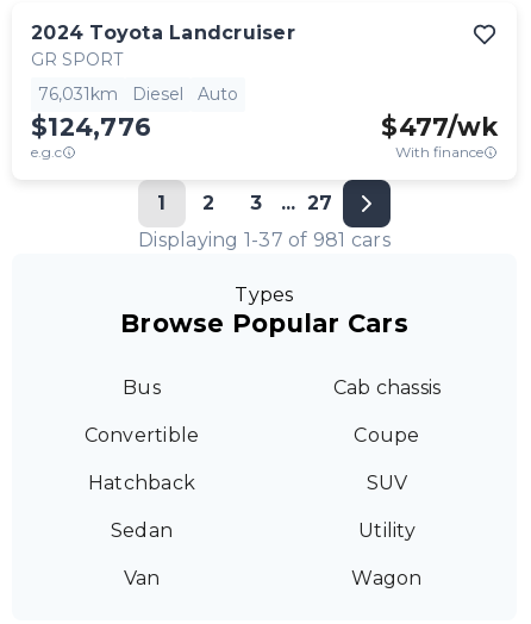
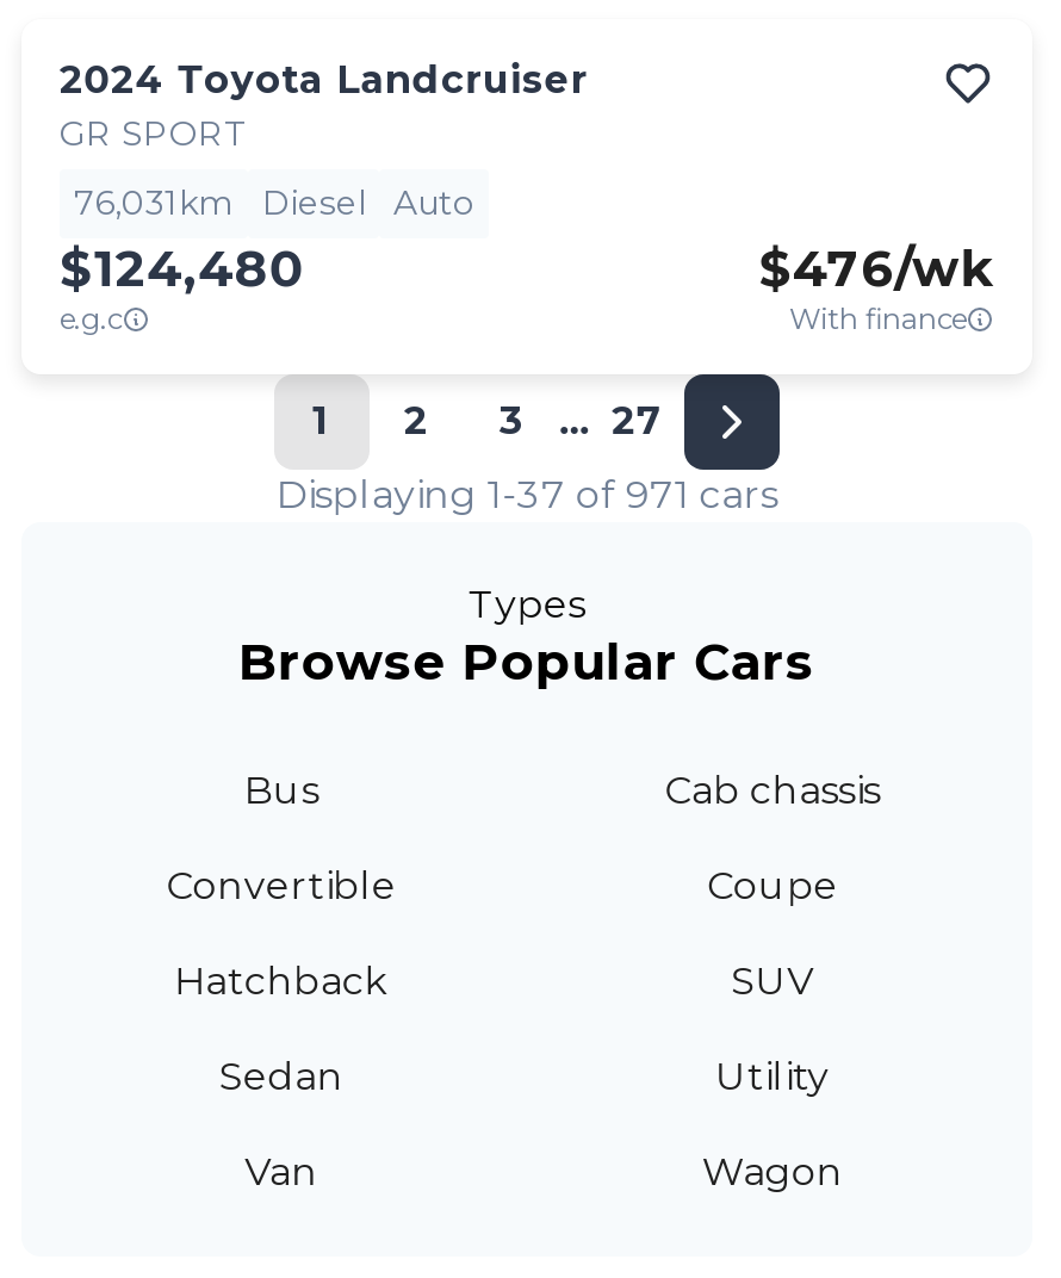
[31,112,151,142] $124,776 -> [60,238,303,298] $124,480
[381,112,498,142] $477/wk -> [759,238,994,298] $476/wk
[138,229,390,251] Displaying 1-37 of 981 cars -> [276,472,778,517] Displaying 1-37 of 971 cars

